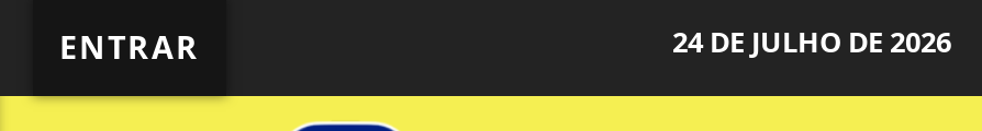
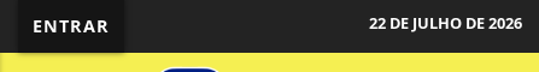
[672,22,951,61] 24 DE JULHO DE 2026 -> [369,12,522,34] 22 DE JULHO DE 2026

